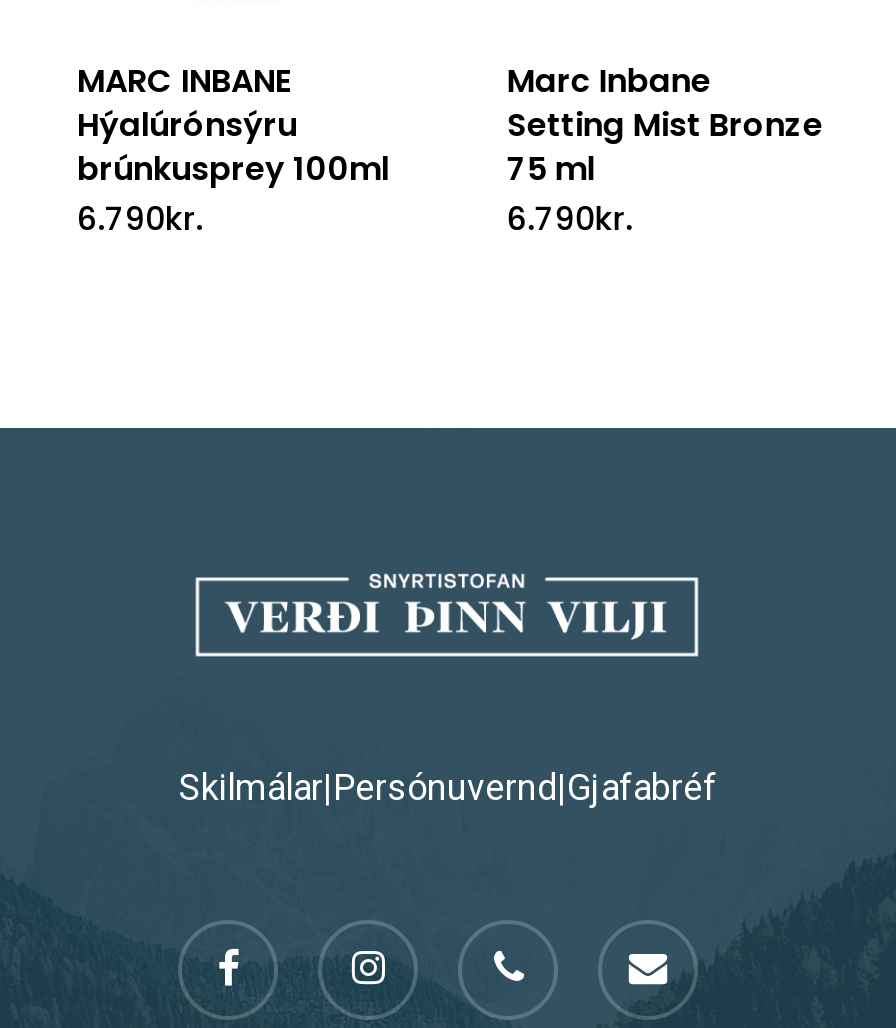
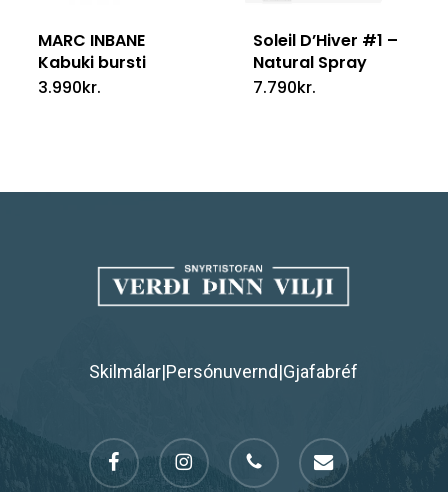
[507,58,823,242] Marc Inbane | Setting Mist Bronze | 75 ml | 6.790kr. -> [253,29,398,99] Soleil D’Hiver #1 – | Natural Spray | 7.790kr.
[77,102,389,242] Hýalúrónsýru | brúnkusprey 100ml | 6.790kr. -> [38,51,146,99] Kabuki bursti | 3.990kr.

